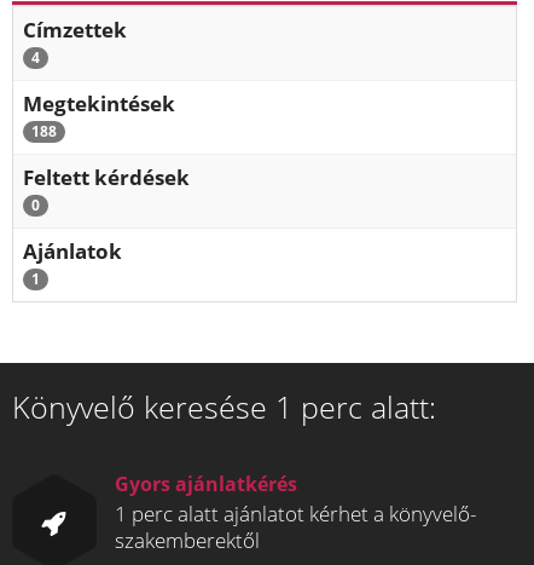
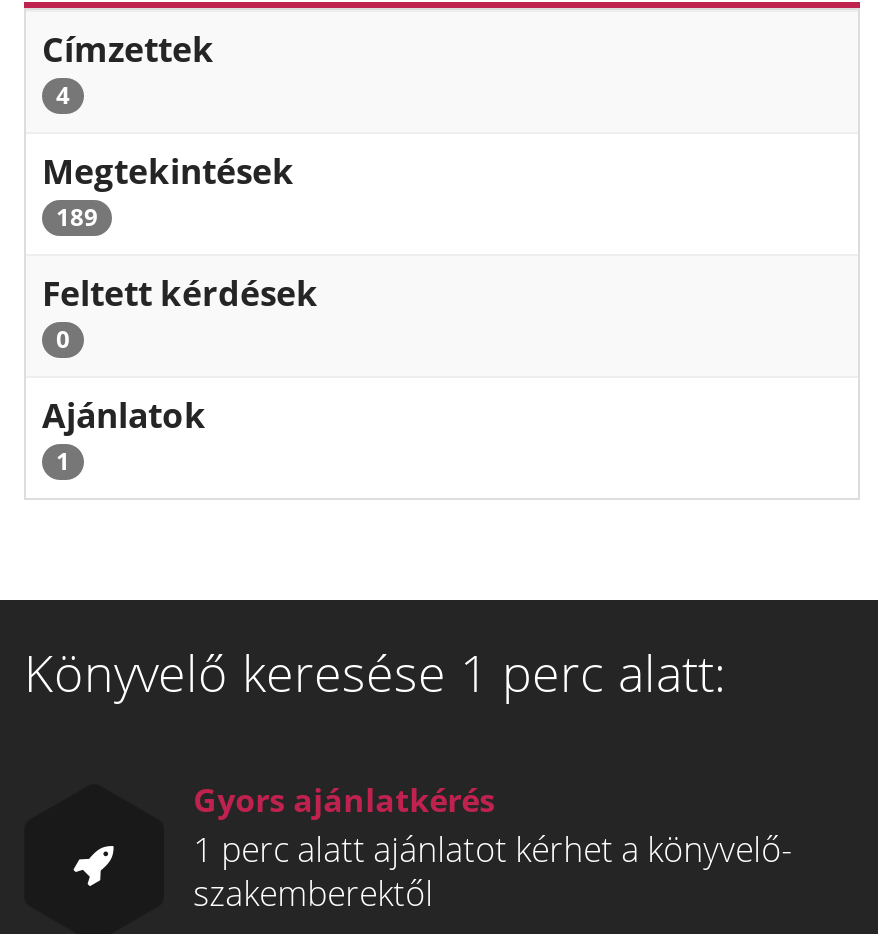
[31,122,57,142] 188 -> [56,201,98,235] 189

